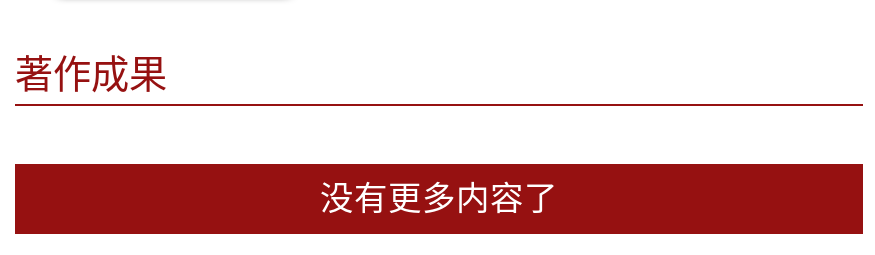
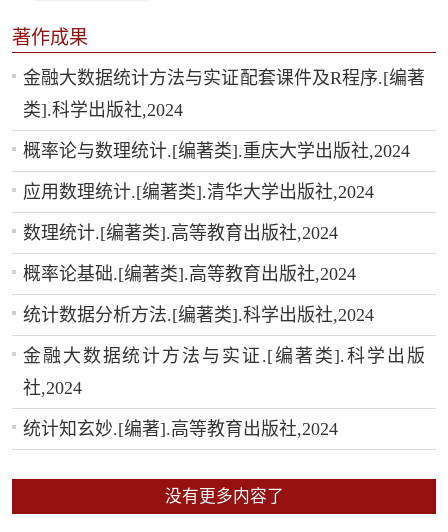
none -> [23,68,425,439] 金融大数据统计方法与实证配套课件及R程序.[编著 | 类].科学出版社,2024 | 概率论与数理统计.[编著类].重庆大学出版社,2024 | 应用数理统计.[编著类].清华大学出版社,2024 | 数理统计.[编著类].高等教育出版社,2024 | 概率论基础.[编著类].高等教育出版社,2024 | 统计数据分析方法.[编著类].科学出版社,2024 | 金融大数据统计方法与实证.[编著类].科学出版 | 社,2024 | 统计知玄妙.[编著].高等教育出版社,2024

